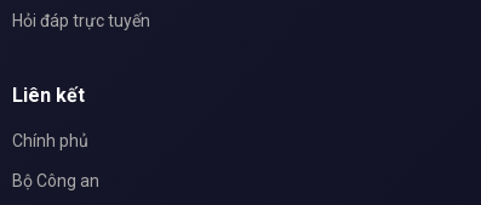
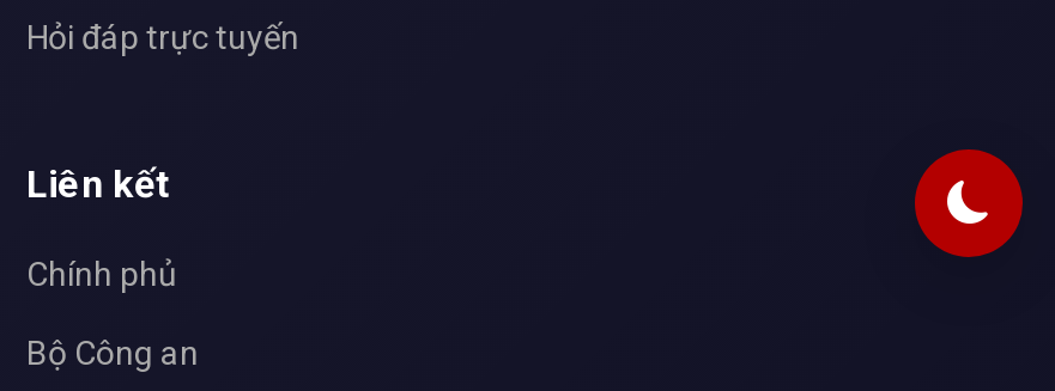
none -> [912,147,1025,259] [image]

